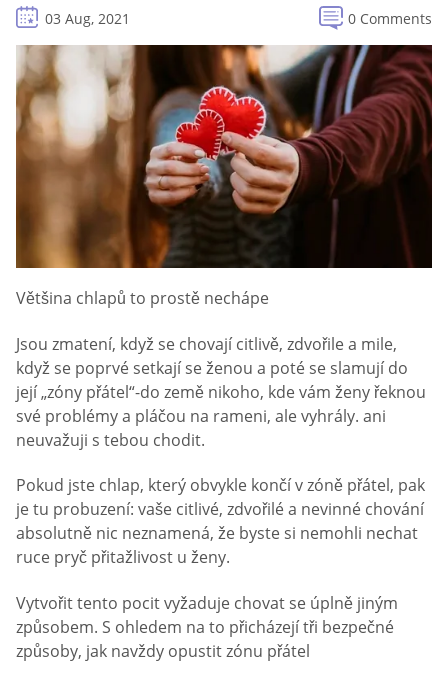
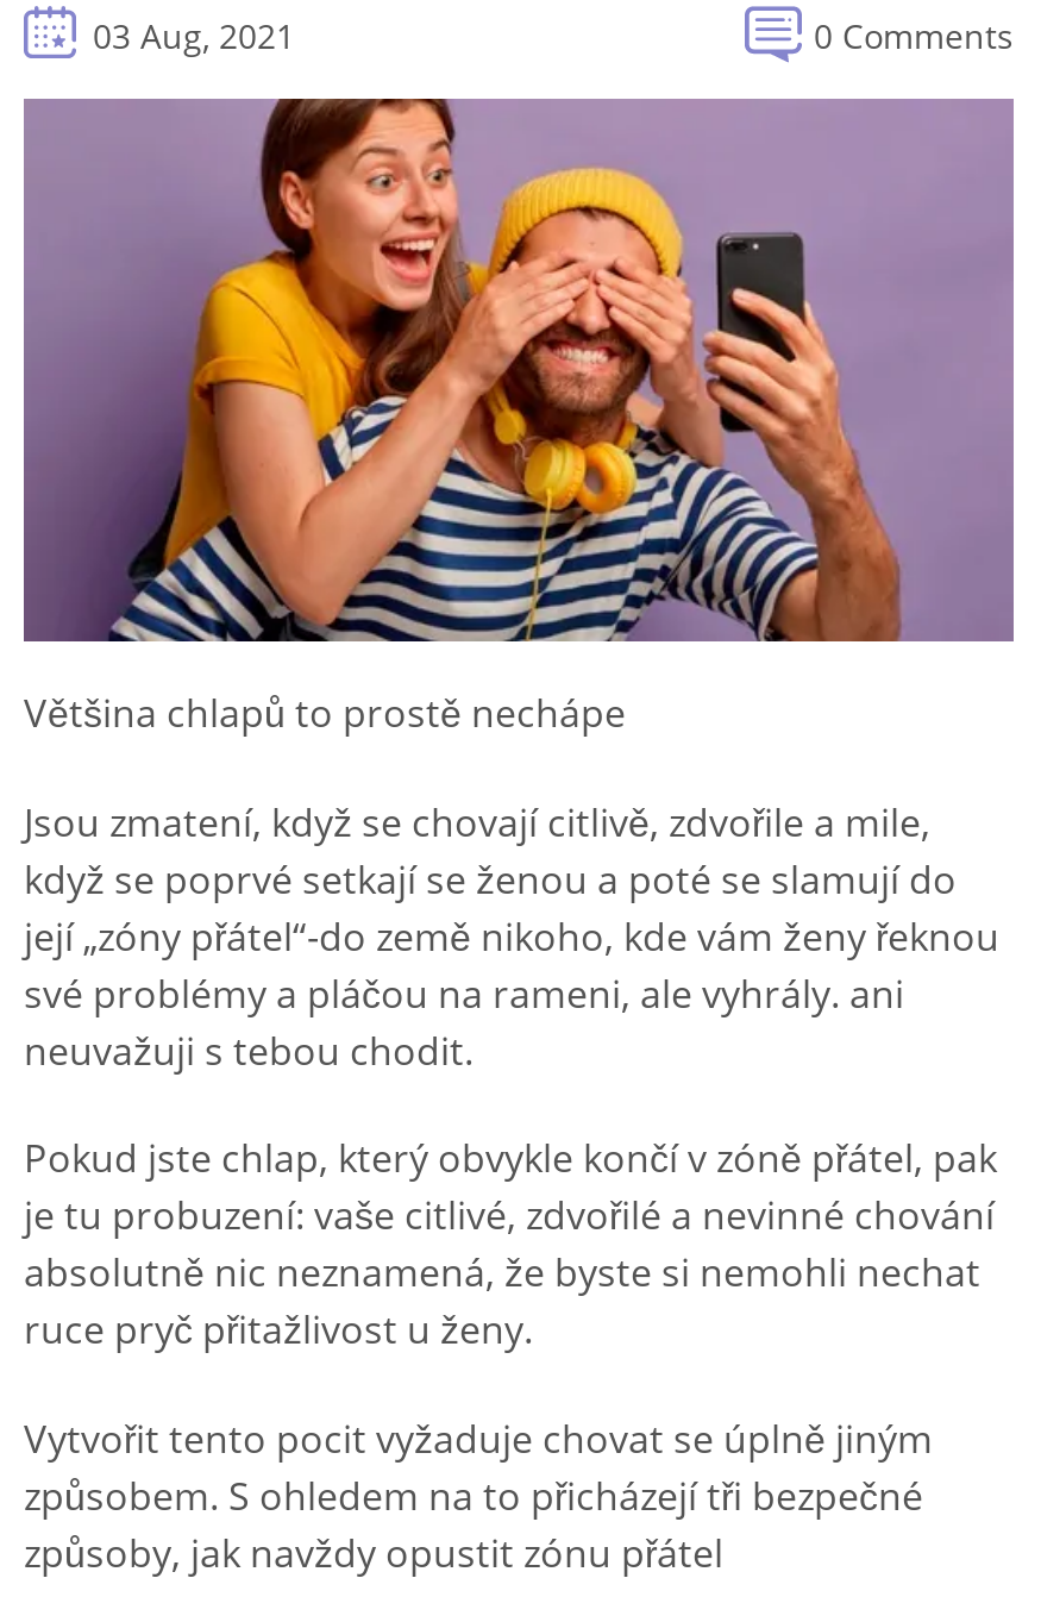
[15,44,432,269] [image] -> [21,96,1011,644] [image]

